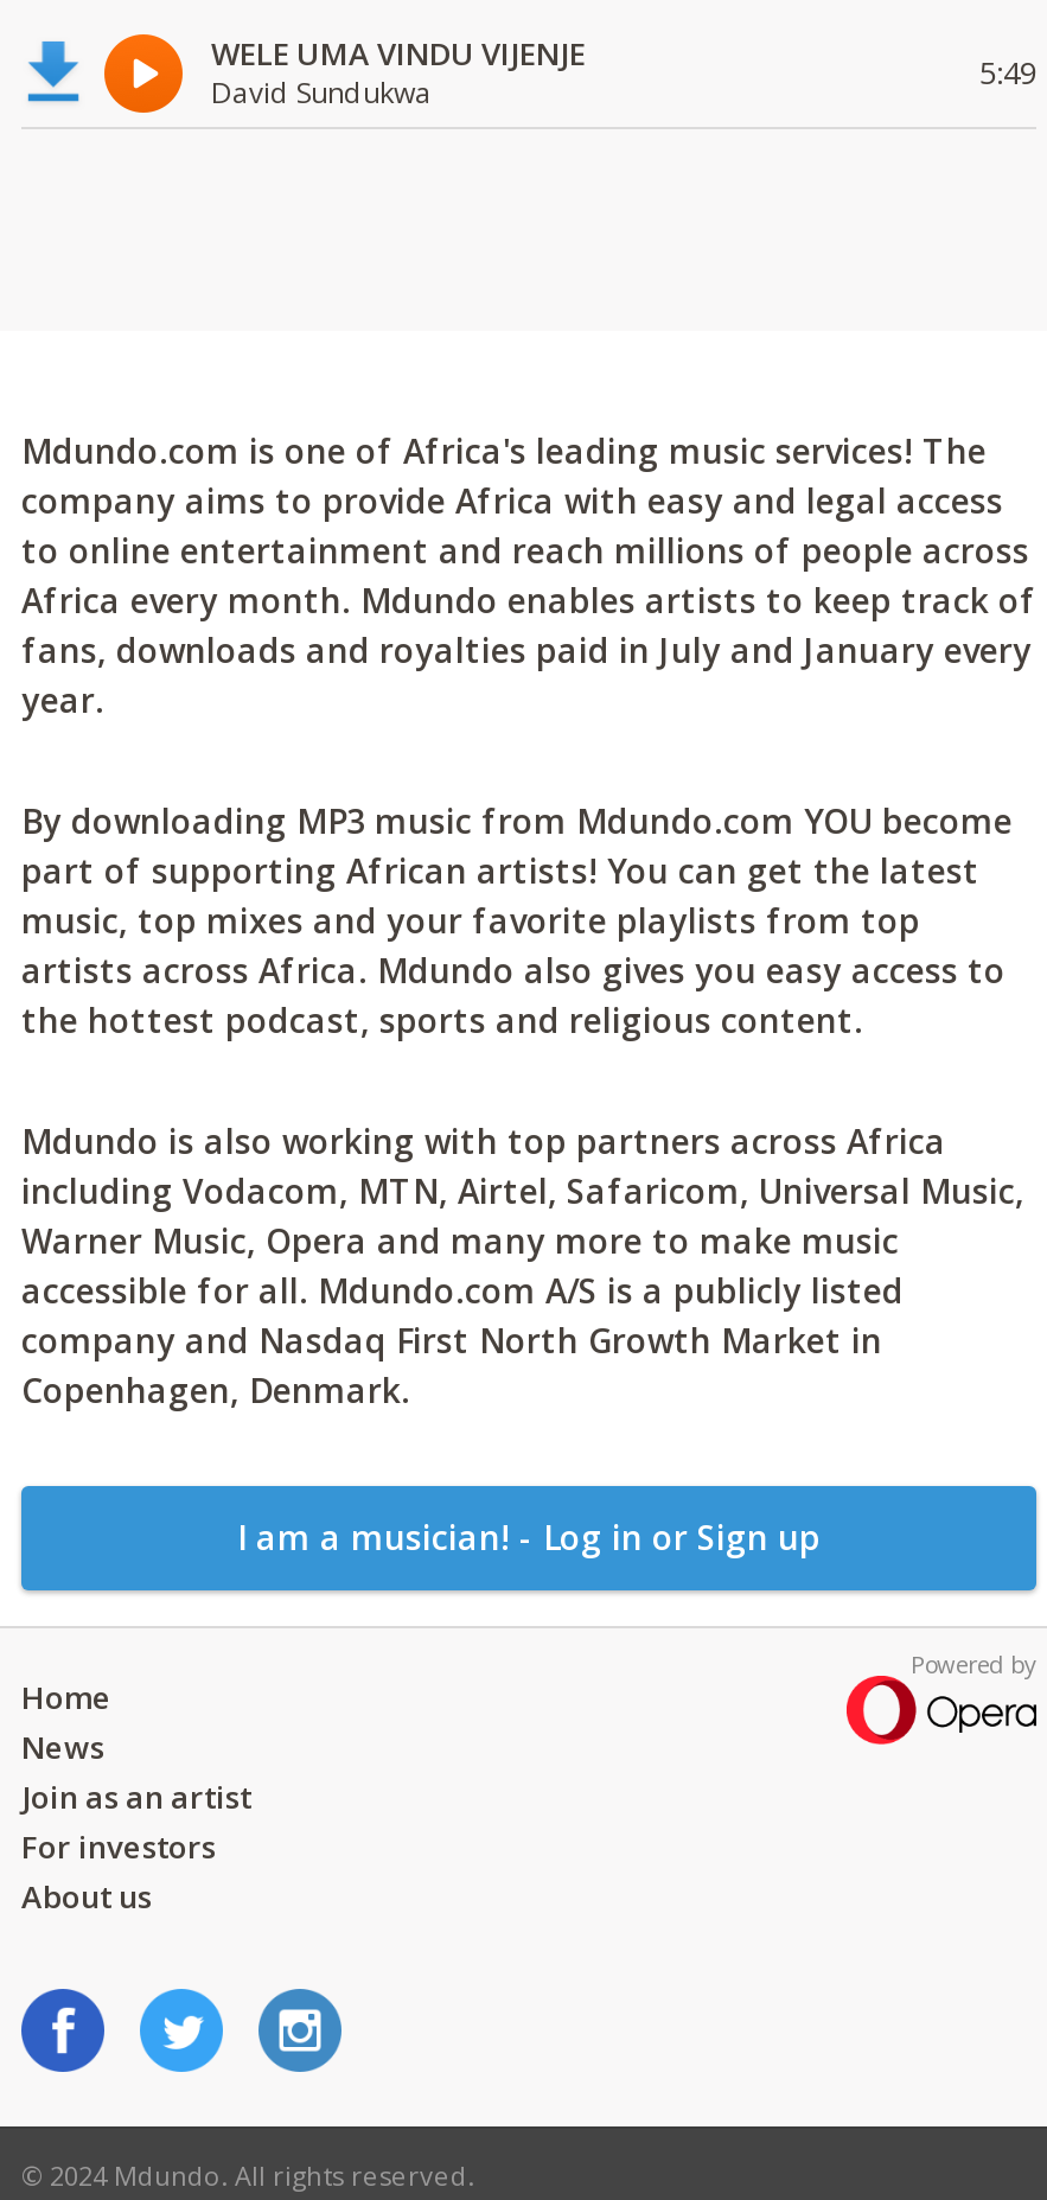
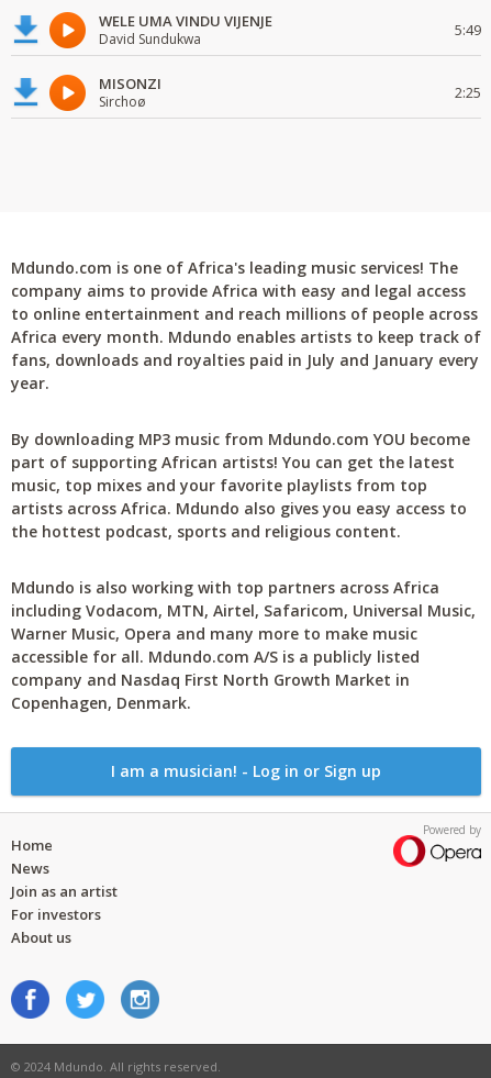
none -> [99,74,481,111] MISONZI | Sirchoø | 2:25

